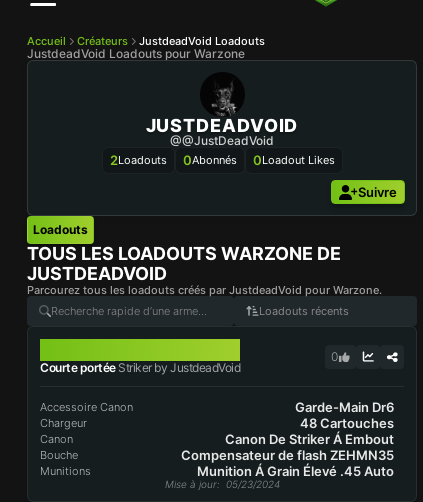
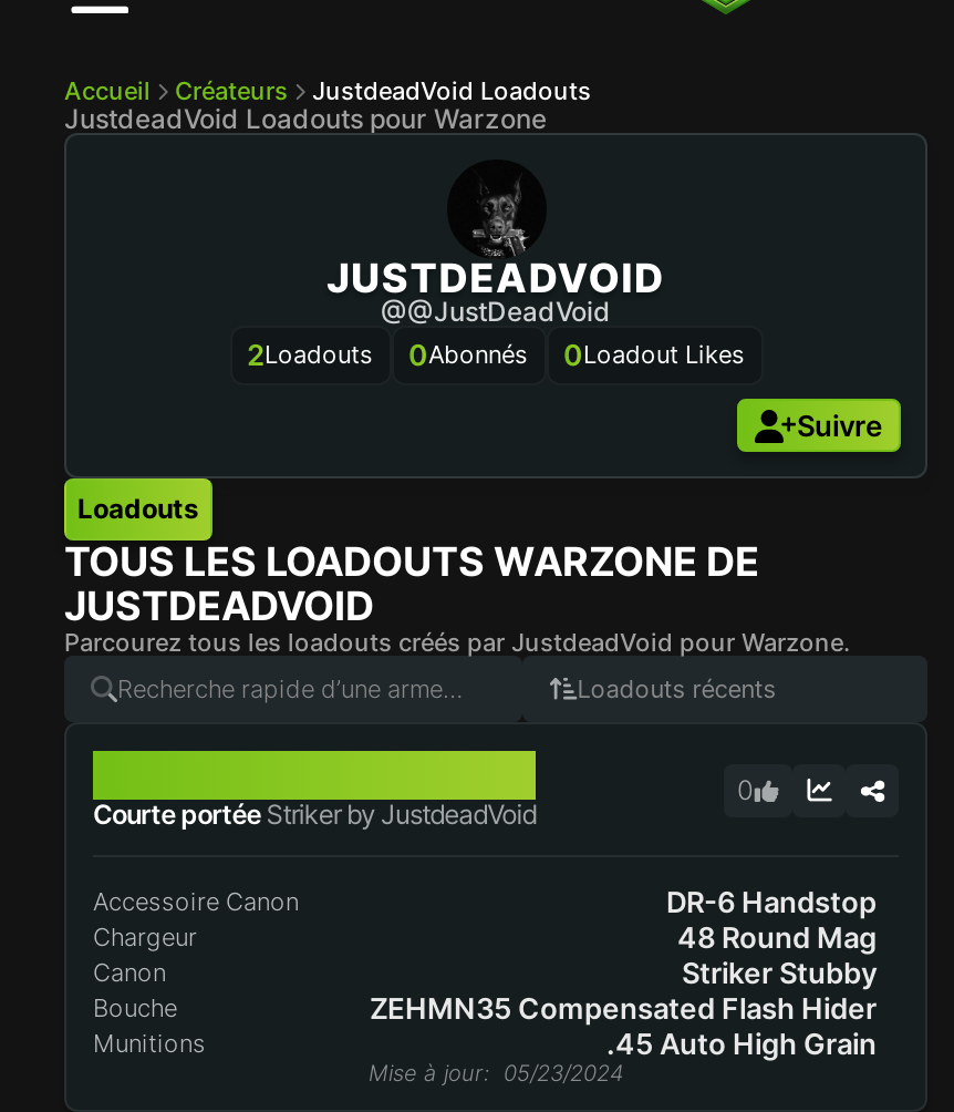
[295,399,394,415] Garde-Main Dr6 -> [666,884,877,919] DR-6 Handstop
[300,415,394,431] 48 Cartouches -> [677,919,877,955] 48 Round Mag
[225,431,394,447] Canon De Striker Á Embout -> [682,955,877,990] Striker Stubby
[181,447,394,463] Compensateur de flash ZEHMN35 -> [370,990,877,1026] ZEHMN35 Compensated Flash Hider
[197,463,394,479] Munition Á Grain Élevé .45 Auto -> [606,1026,877,1061] .45 Auto High Grain

